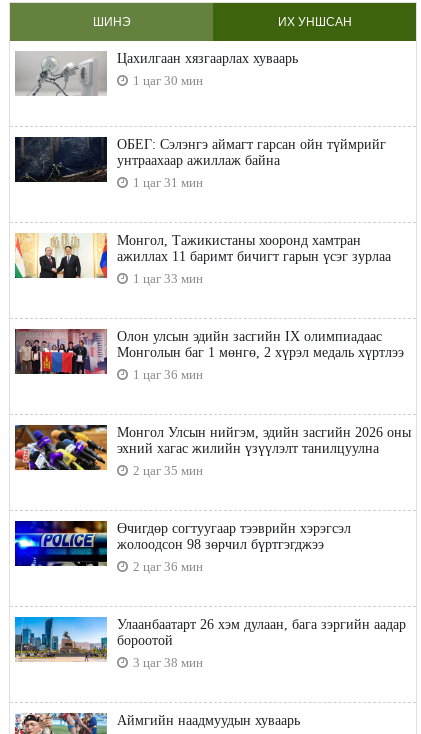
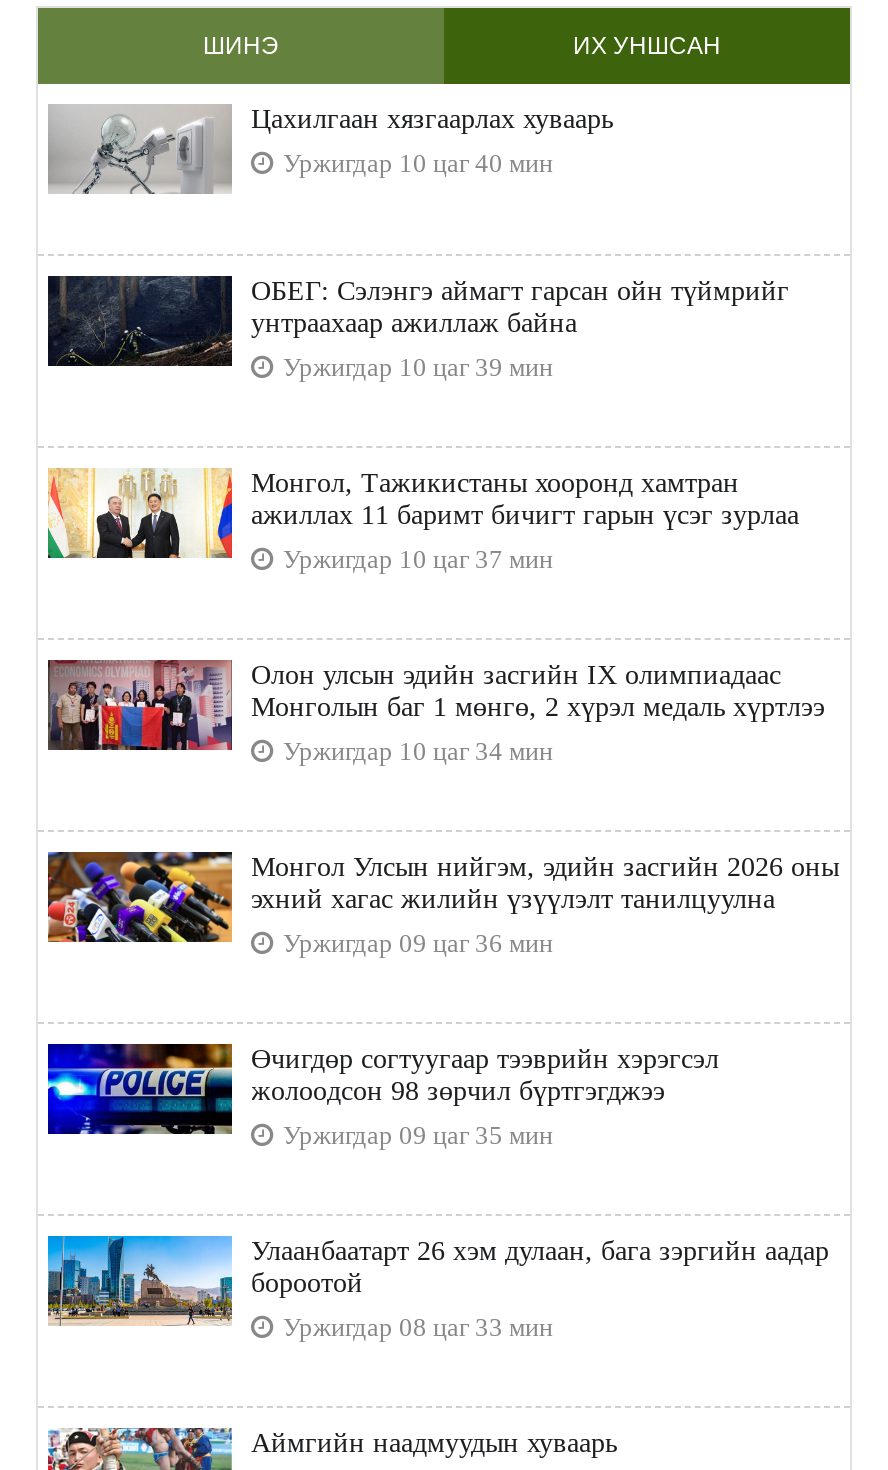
[132,73,202,88] 1 цаг 30 мин -> [283,149,553,179] Уржигдар 10 цаг 40 мин
[132,175,202,190] 1 цаг 31 мин -> [283,353,553,383] Уржигдар 10 цаг 39 мин
[132,271,202,286] 1 цаг 33 мин -> [283,545,553,575] Уржигдар 10 цаг 37 мин
[132,367,202,382] 1 цаг 36 мин -> [283,737,553,767] Уржигдар 10 цаг 34 мин
[132,463,202,478] 2 цаг 35 мин -> [283,929,553,959] Уржигдар 09 цаг 36 мин
[132,559,202,574] 2 цаг 36 мин -> [283,1121,553,1151] Уржигдар 09 цаг 35 мин
[132,655,202,670] 3 цаг 38 мин -> [283,1313,553,1343] Уржигдар 08 цаг 33 мин

